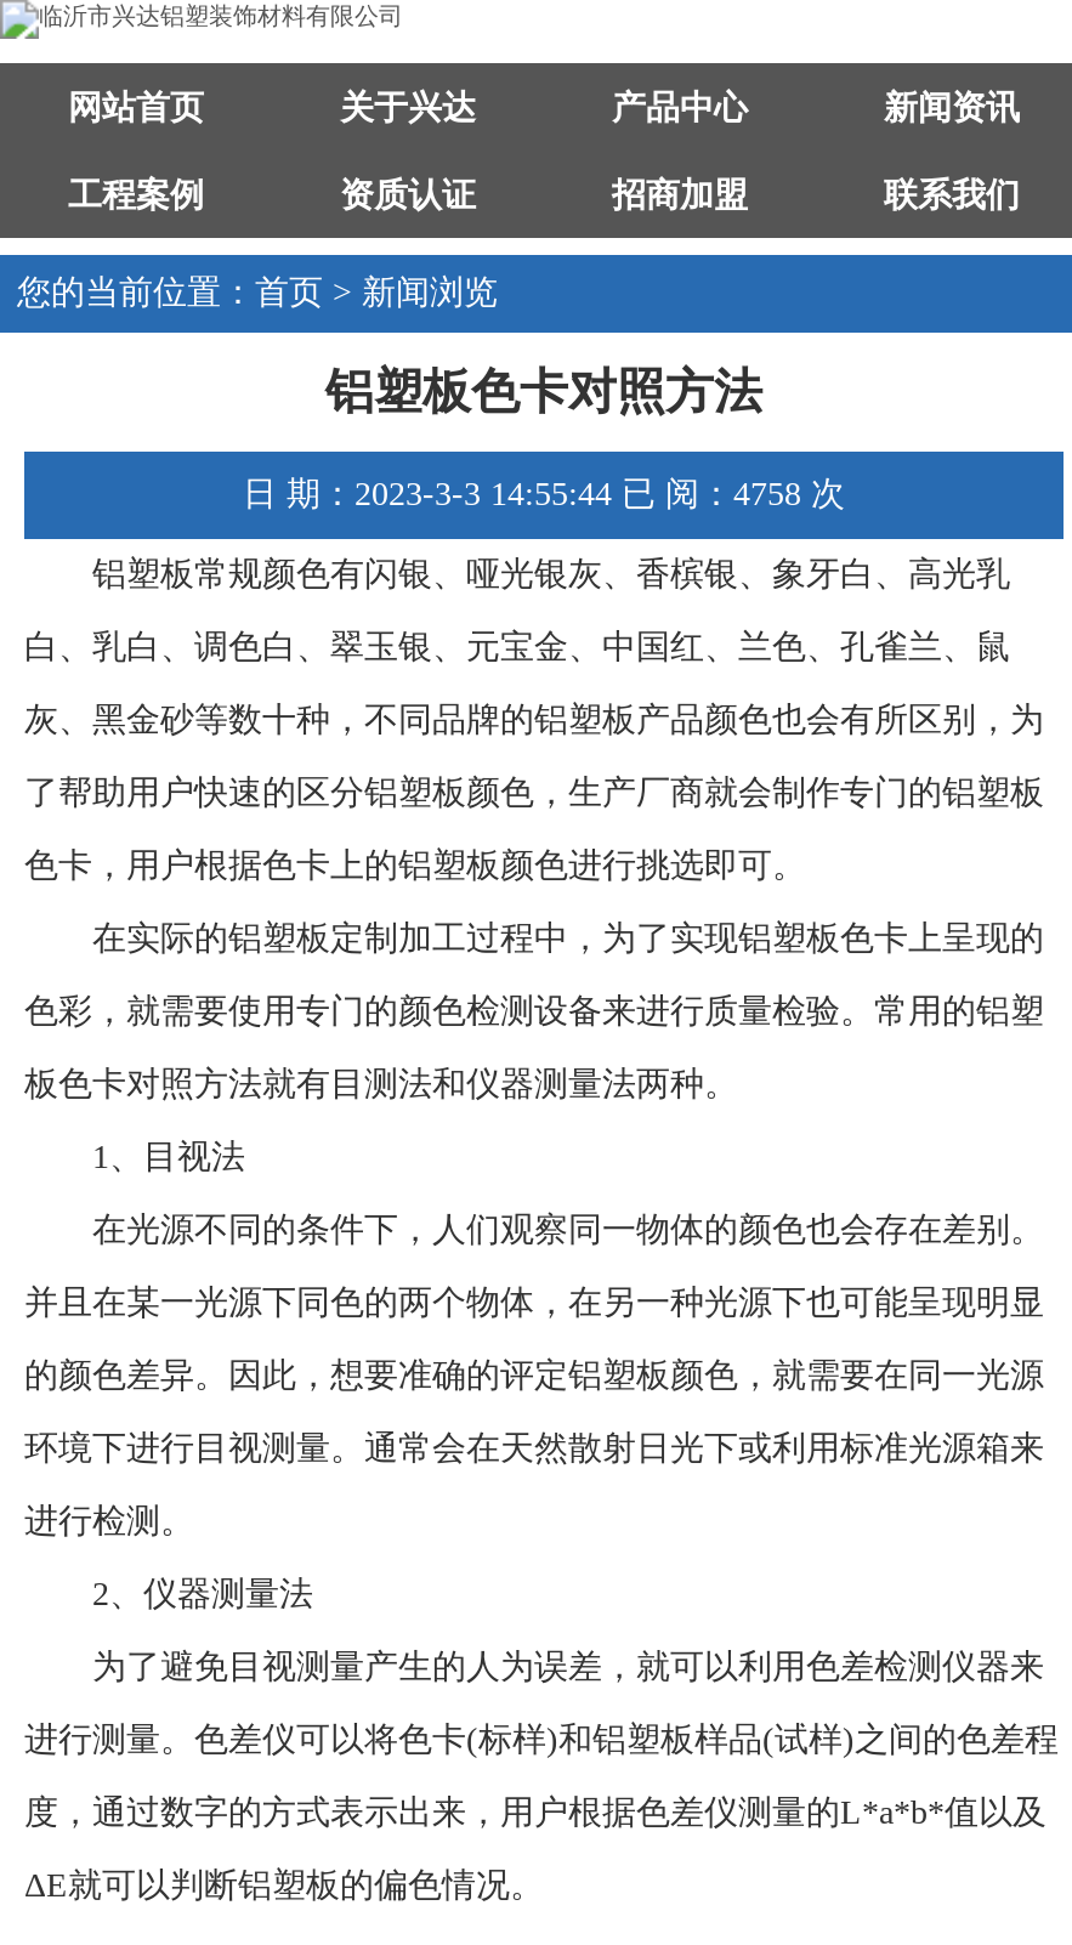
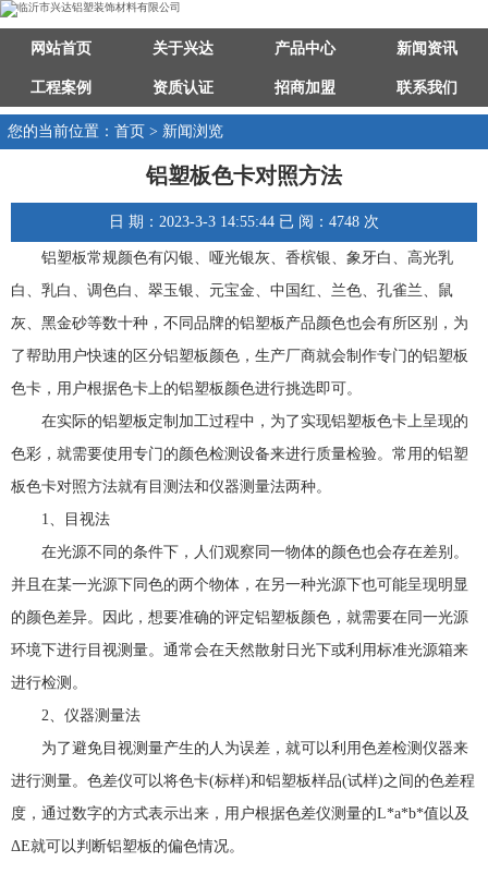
[243,475,845,512] 日 期：2023-3-3 14:55:44 已 阅：4758 次 -> [109,213,379,230] 日 期：2023-3-3 14:55:44 已 阅：4748 次

